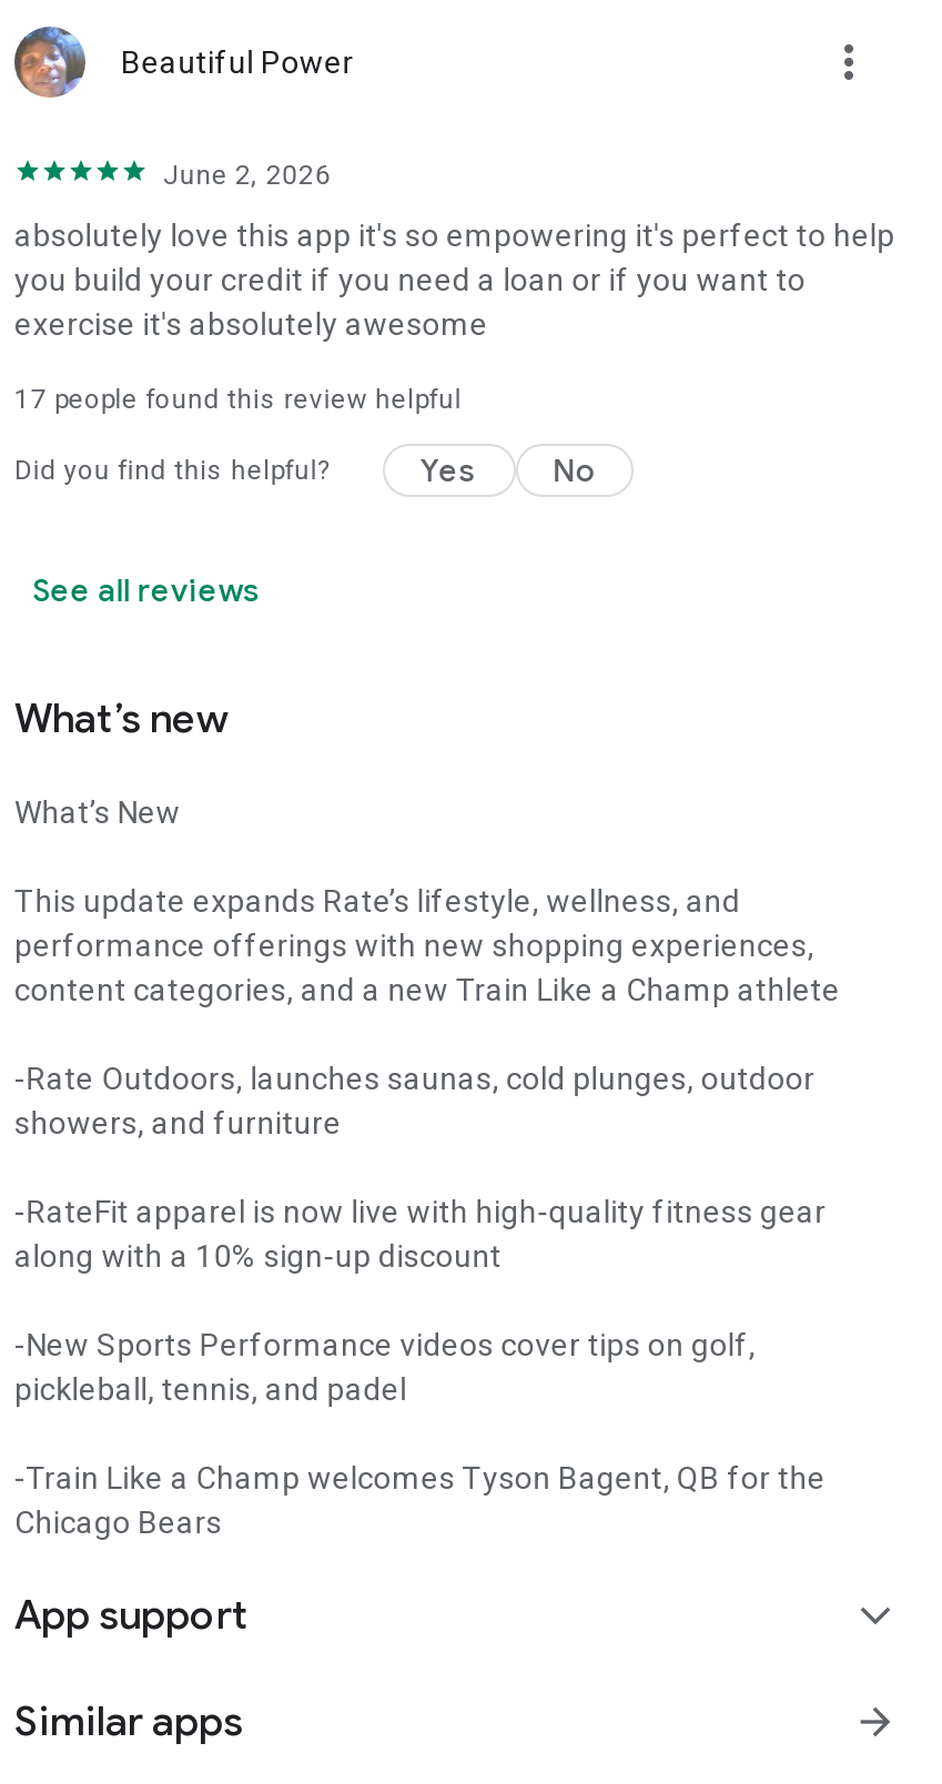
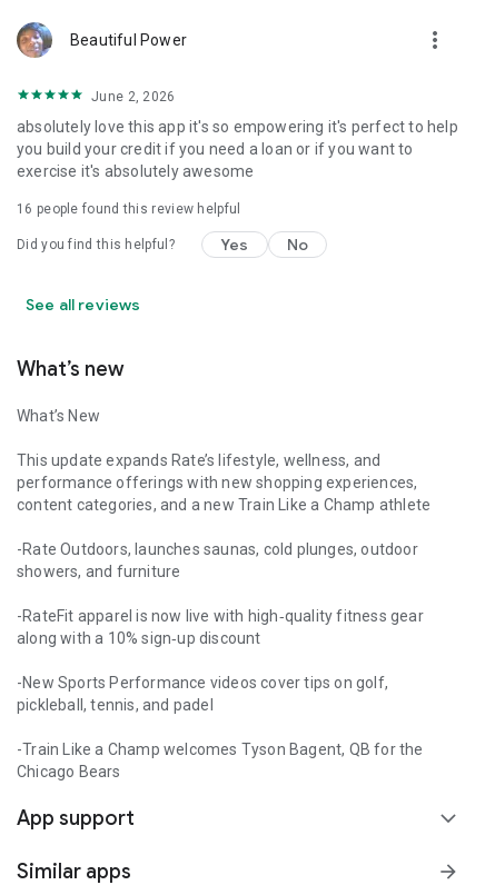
[14,384,462,415] 17 people found this review helpful -> [17,201,241,217] 16 people found this review helpful

